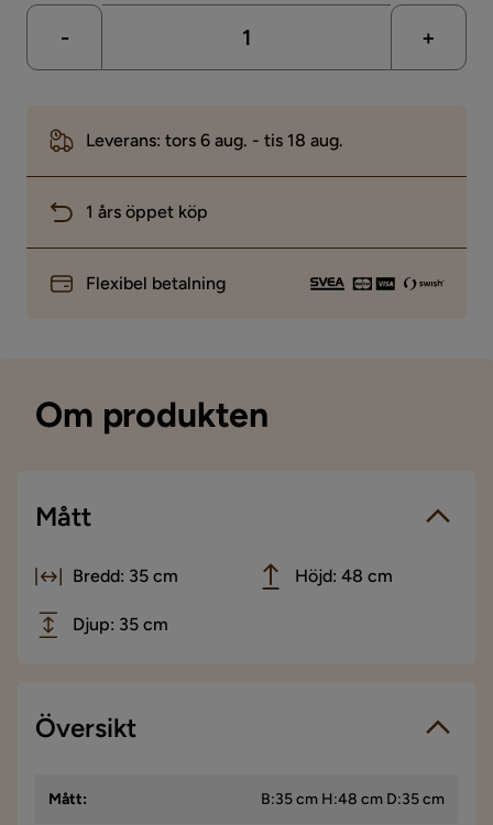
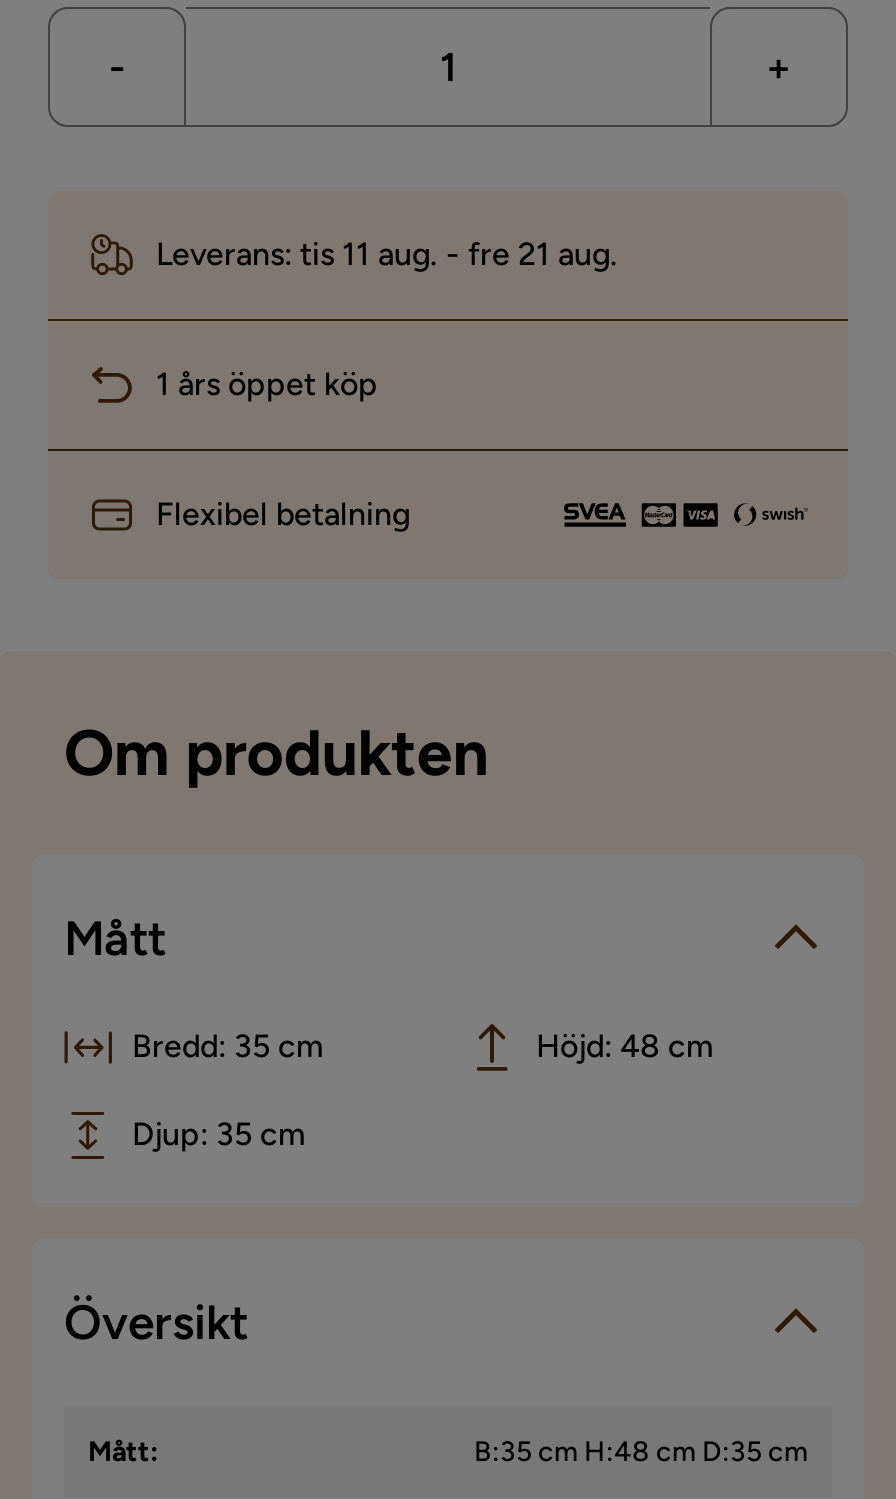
[86,130,343,151] Leverans: tors 6 aug. - tis 18 aug. -> [156,235,618,273] Leverans: tis 11 aug. - fre 21 aug.

